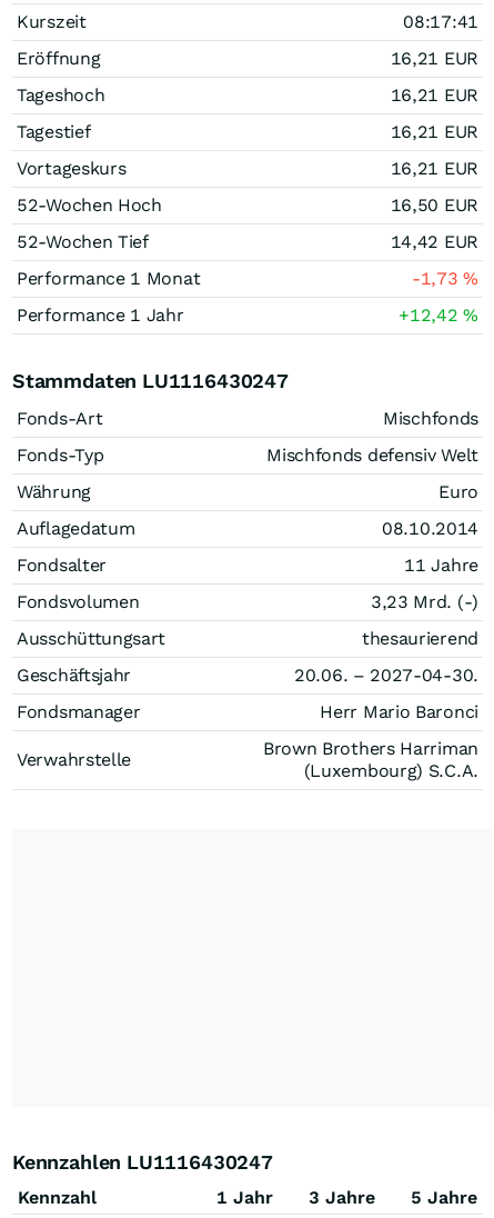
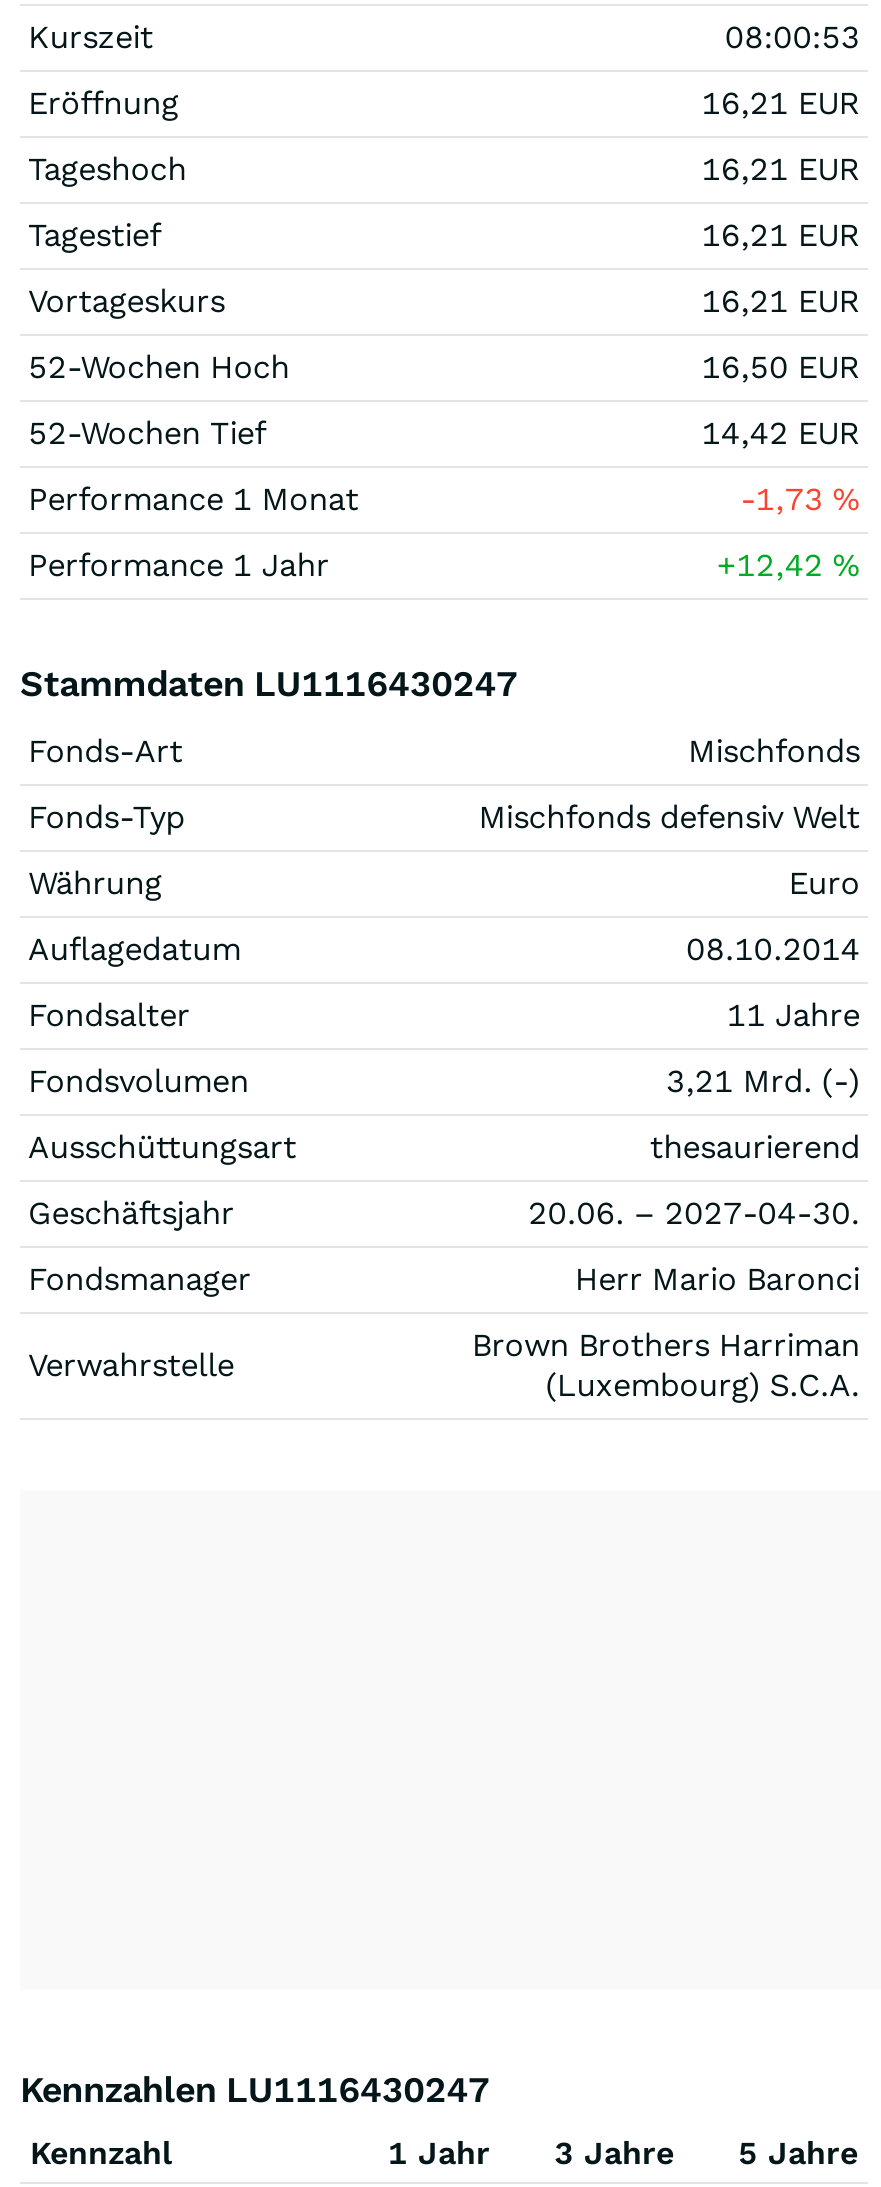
[403,11,478,32] 08:17:41 -> [725,18,860,56] 08:00:53
[371,591,478,612] 3,23 Mrd. (-) -> [666,1062,860,1100] 3,21 Mrd. (-)

